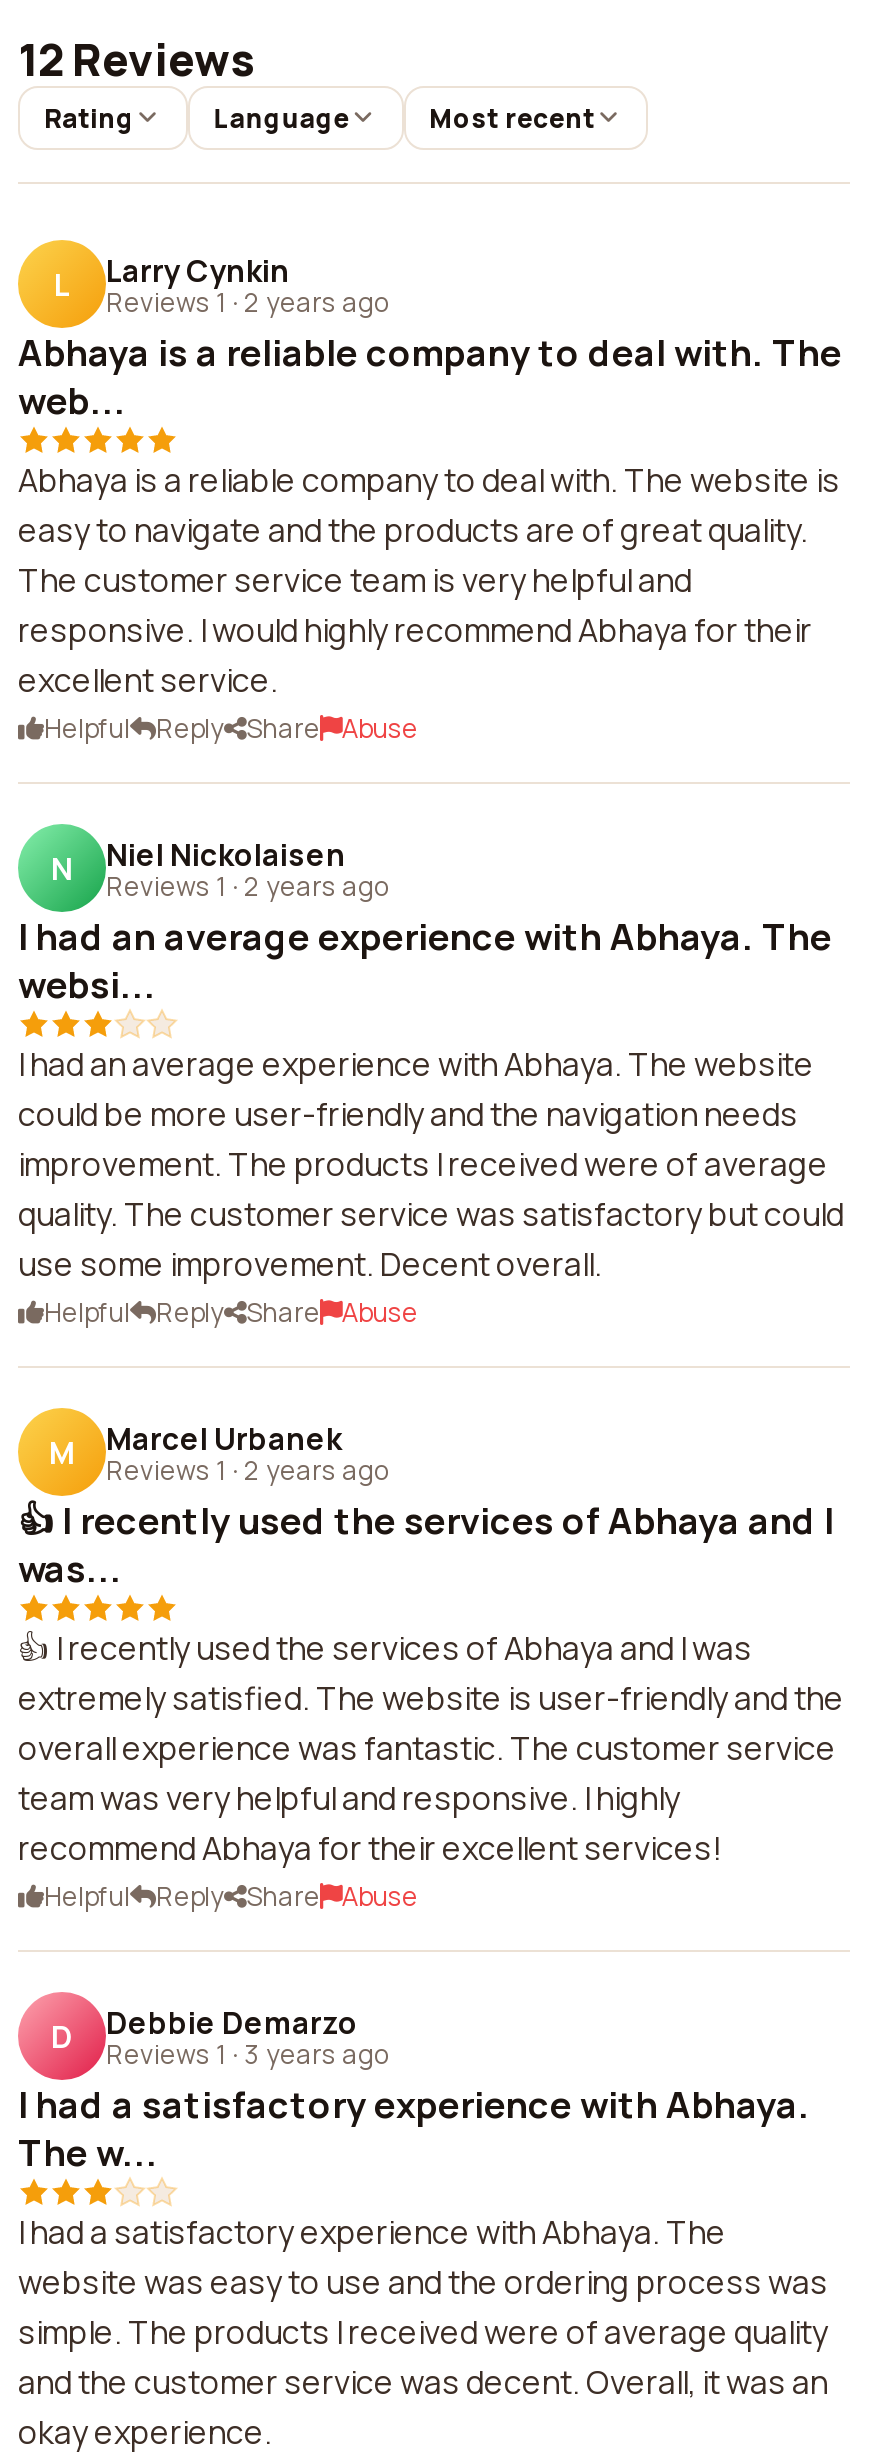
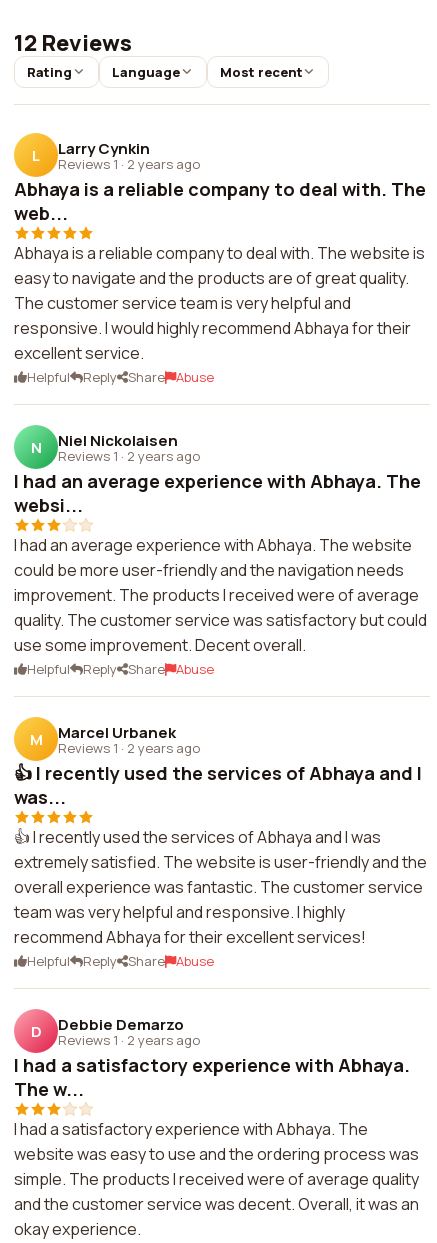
[106,2035,390,2071] Reviews 1· 3 years ago -> [58,1030,200,1048] Reviews 1· 2 years ago

